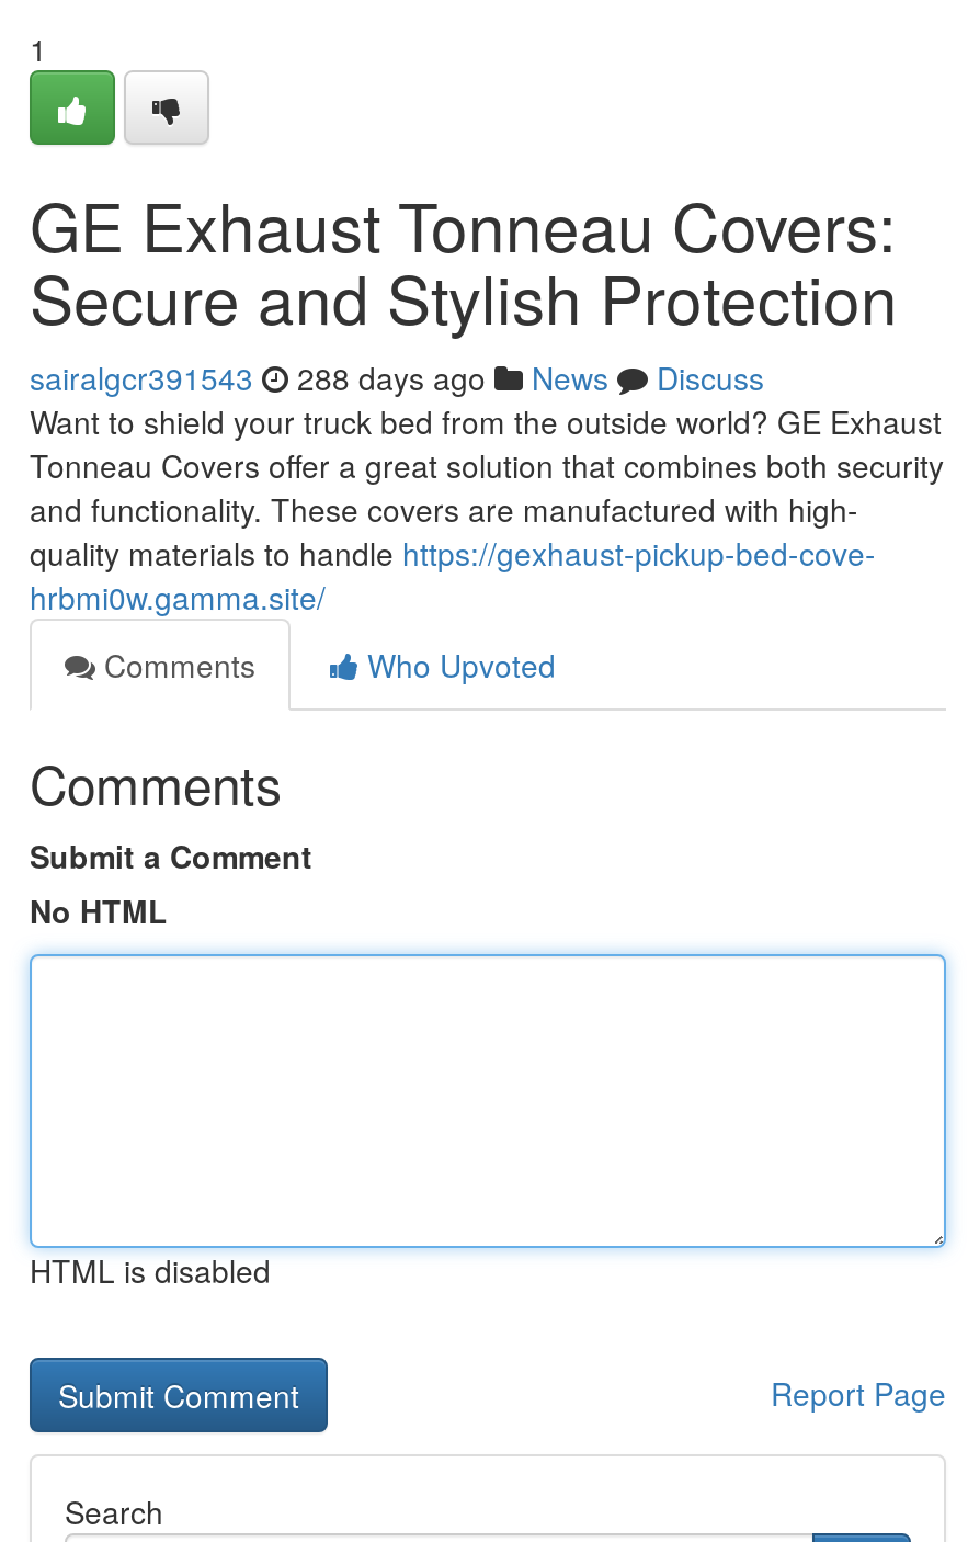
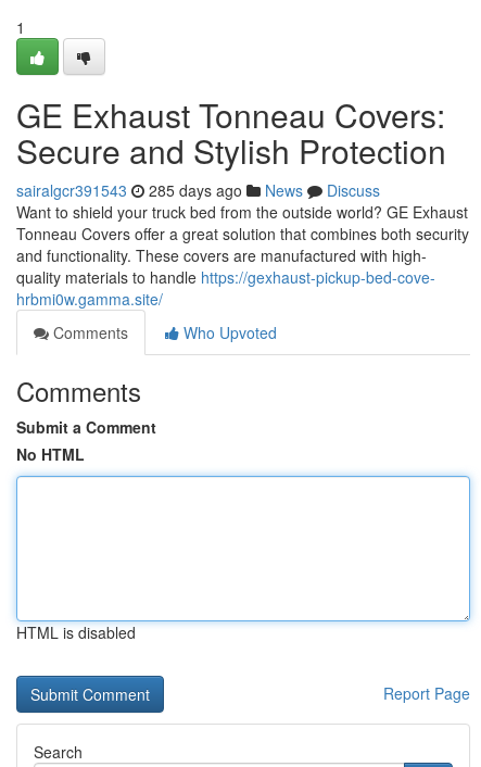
[30,355,764,399] sairalgcr391543 288 days ago News Discuss -> [16,179,380,201] sairalgcr391543 285 days ago News Discuss

